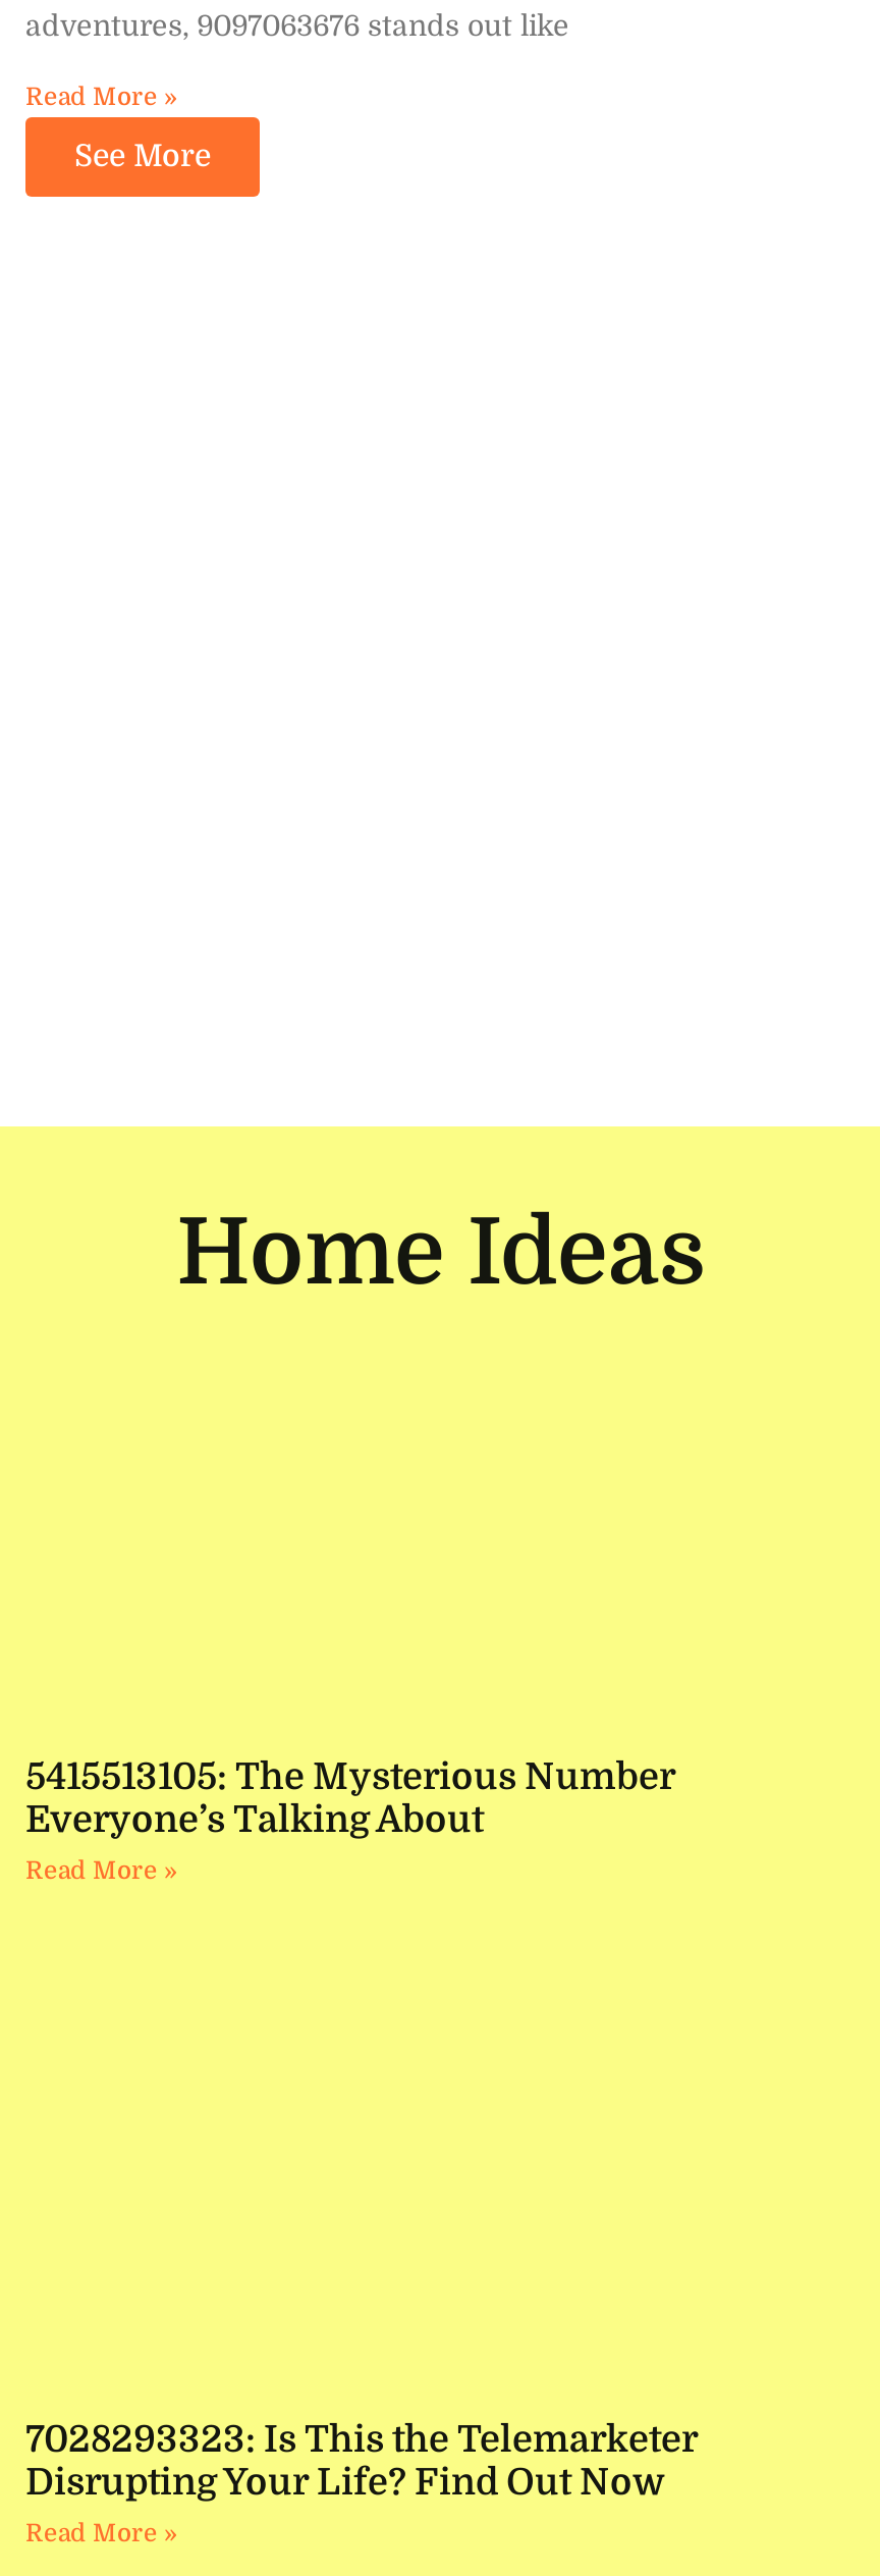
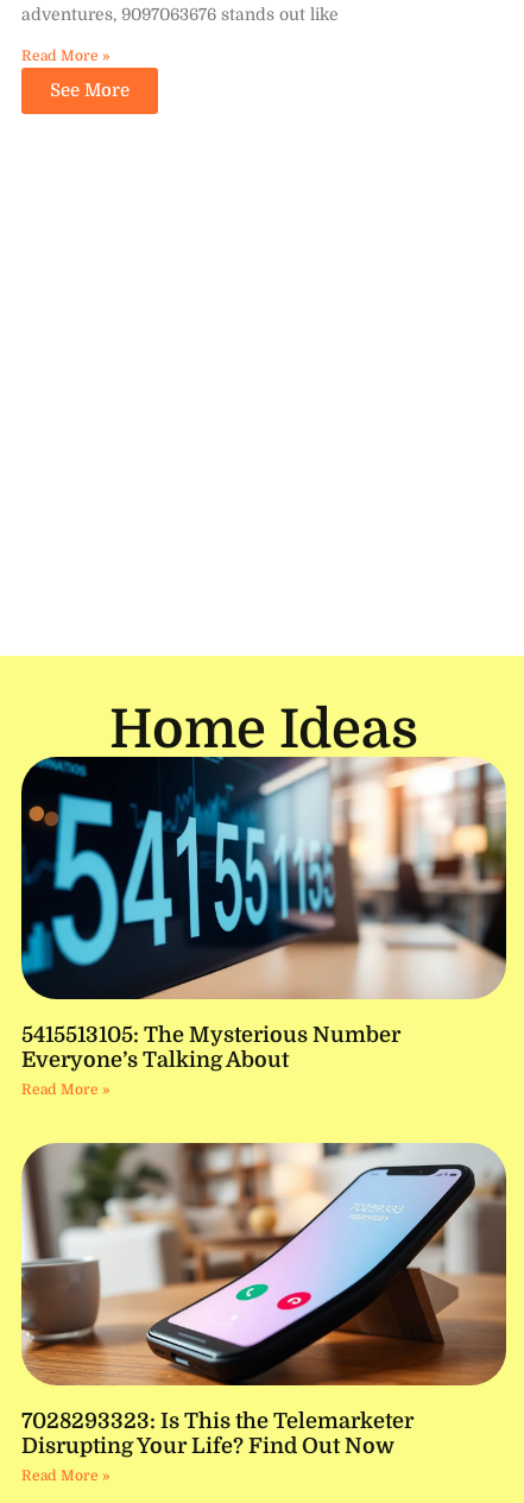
none -> [20,756,507,1000] [image]
none -> [20,1142,507,1387] [image]

